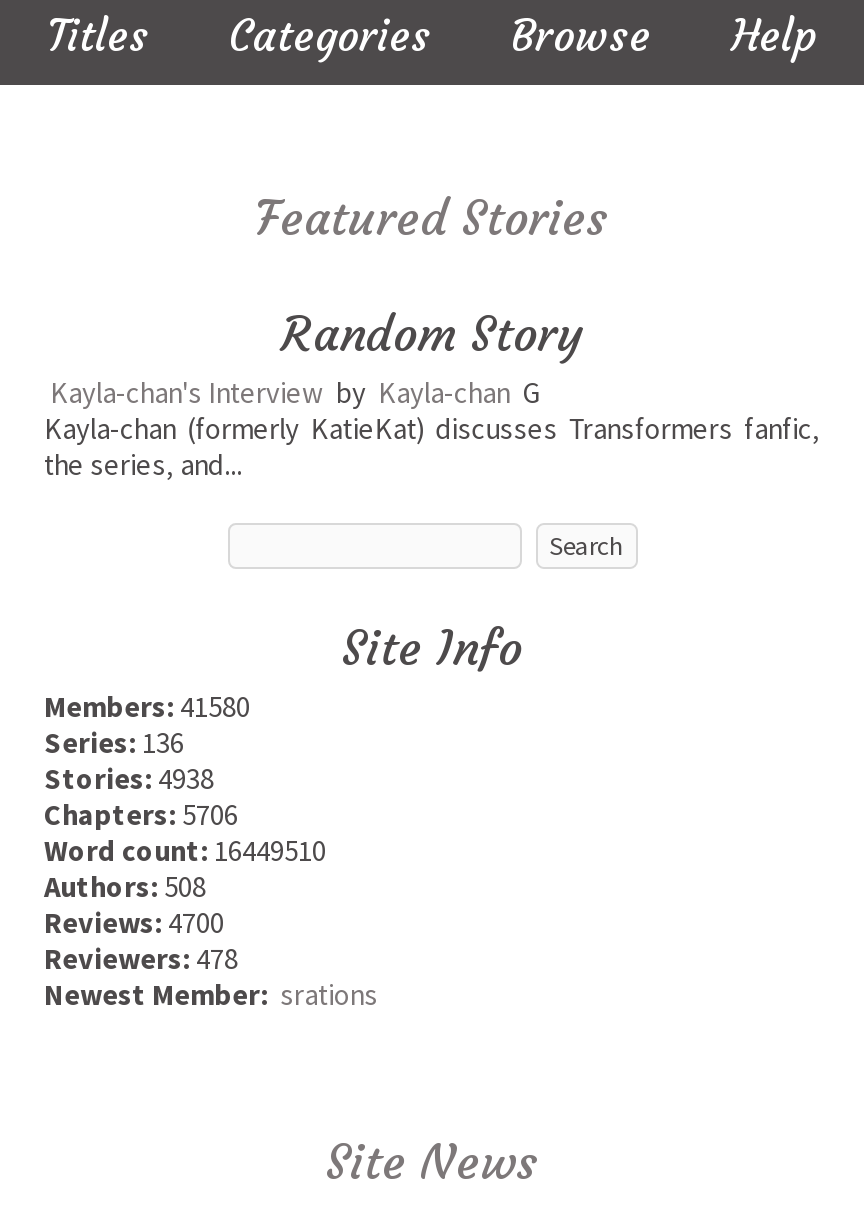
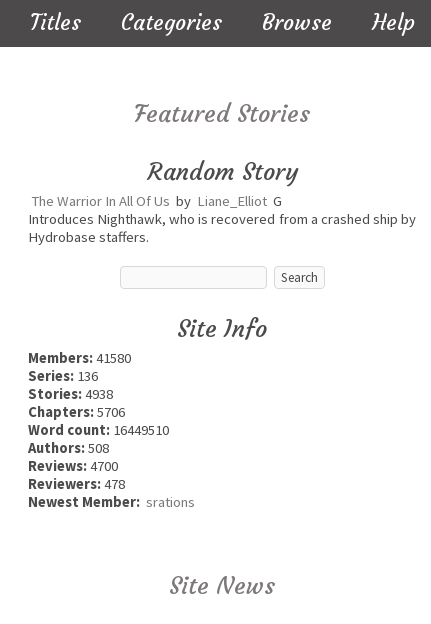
[44,375,820,483] Kayla-chan's Interview by Kayla-chan G | Kayla-chan (formerly KatieKat) discusses Transformers fanfic, | the series, and... -> [28,192,416,246] The Warrior In All Of Us by Liane_Elliot G | Introduces Nighthawk, who is recovered from a crashed ship by | Hydrobase staffers.

